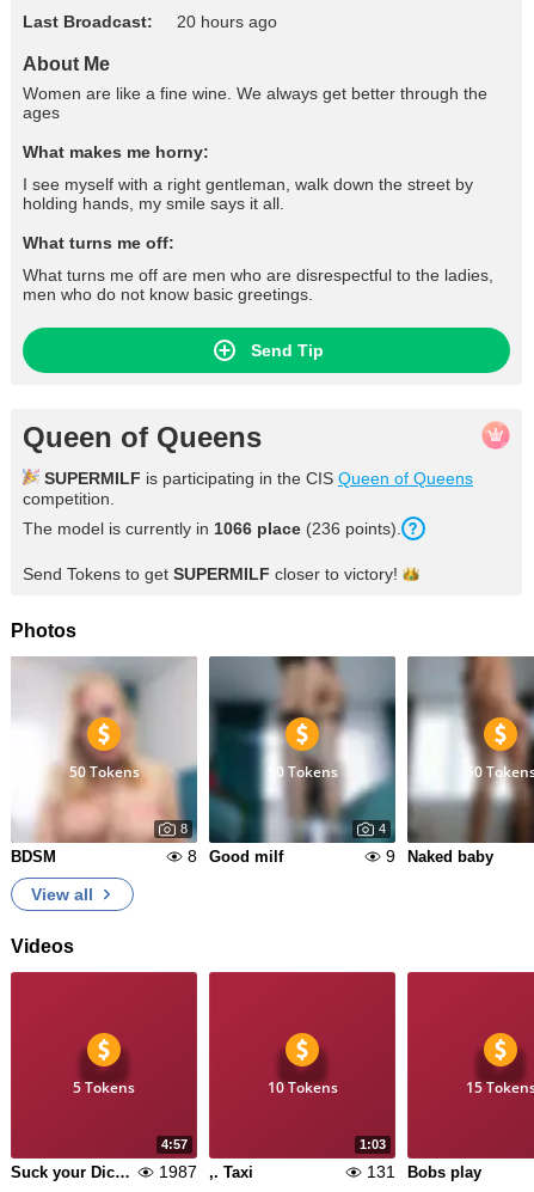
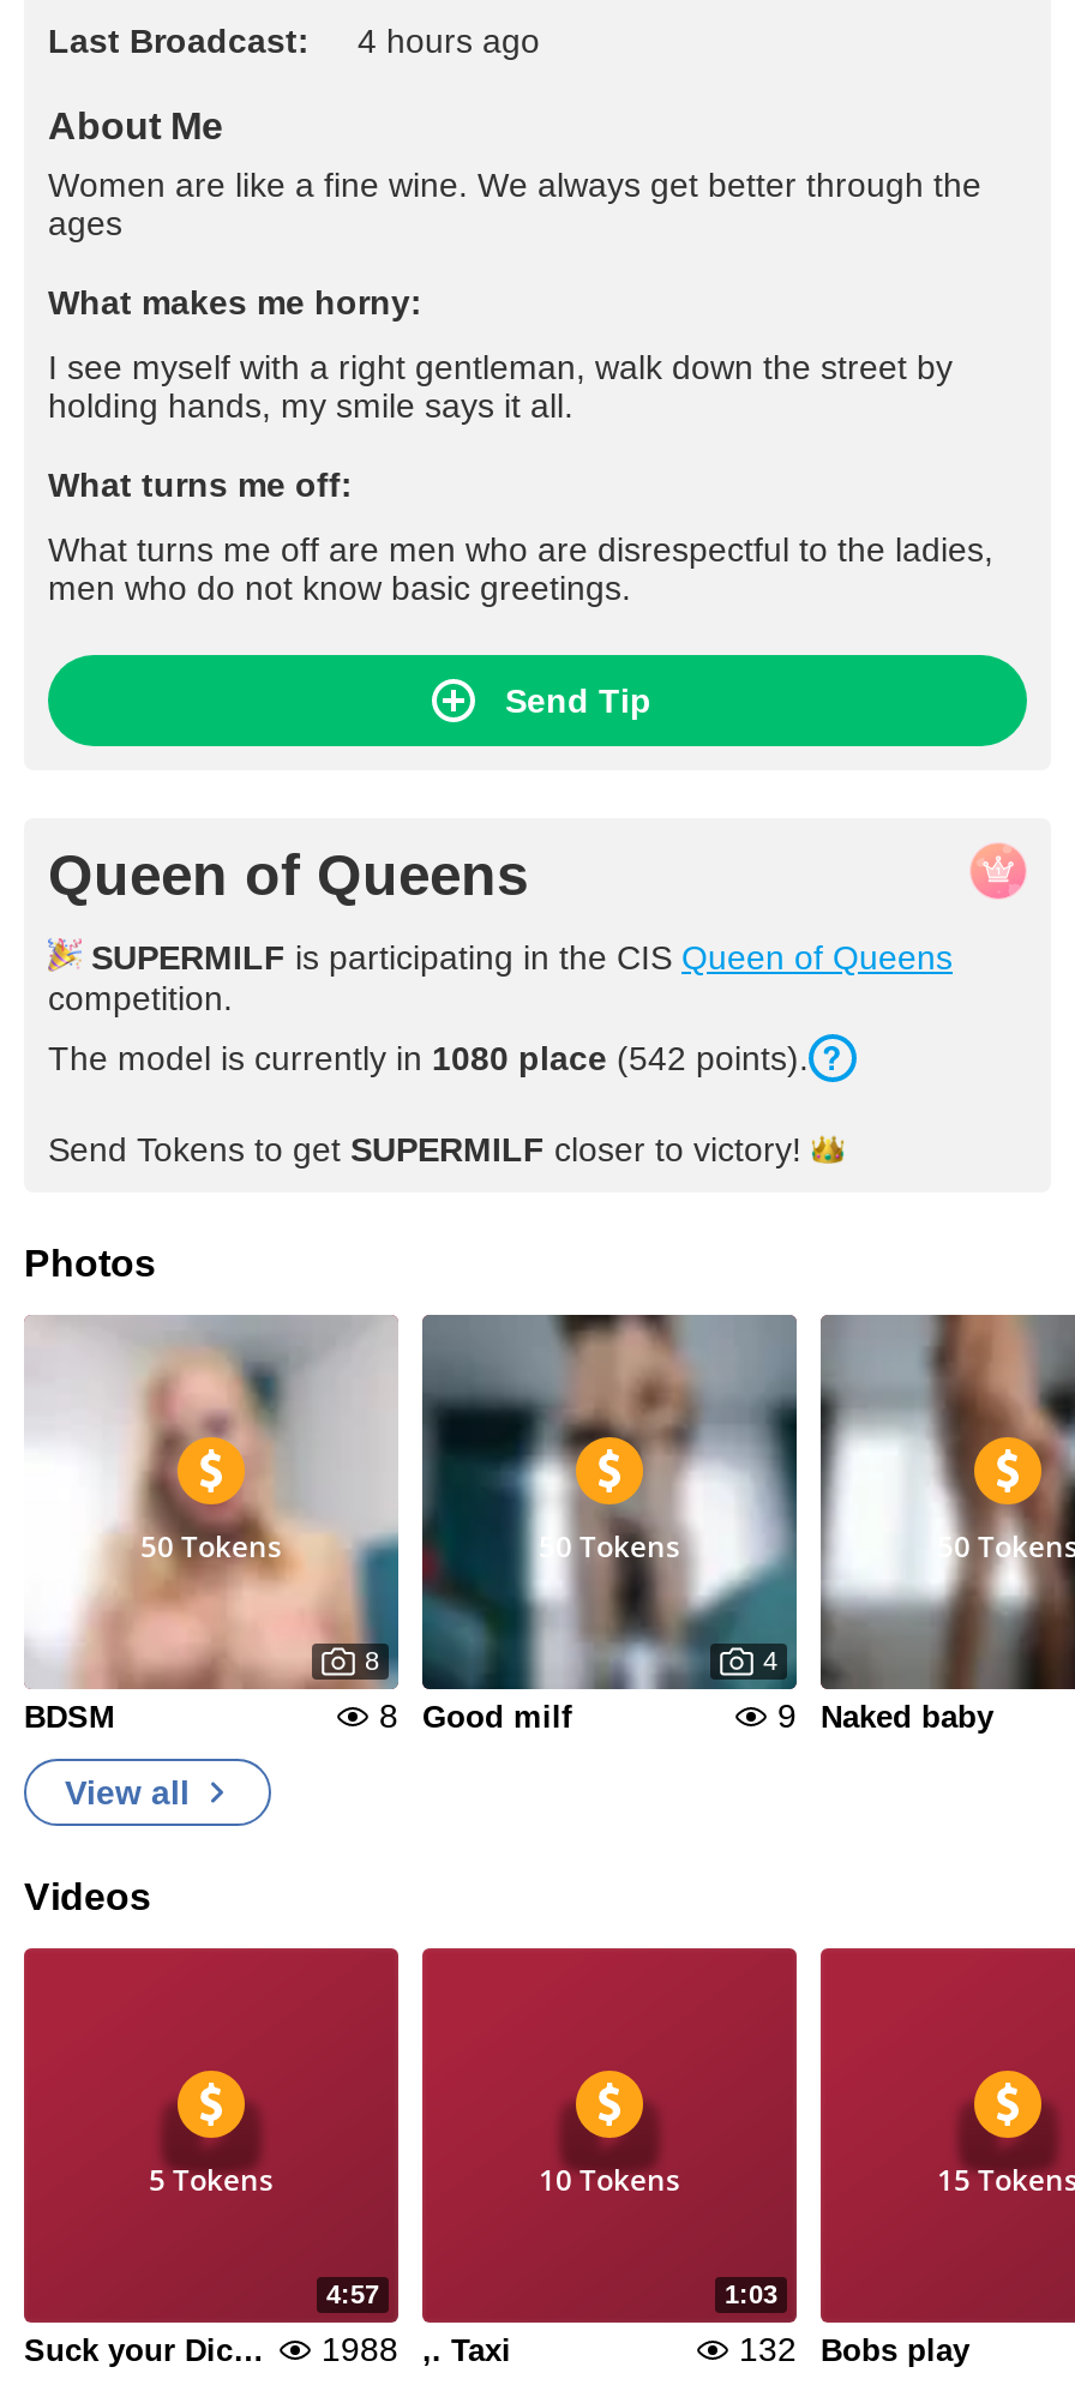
[23,12,277,31] Last Broadcast: 20 hours ago -> [48,22,540,60] Last Broadcast: 4 hours ago
[23,519,401,538] The model is currently in 1066 place (236 points). -> [48,1039,809,1077] The model is currently in 1080 place (542 points).
[159,1162,197,1181] 1987 -> [322,2330,398,2368] 1988
[367,1162,481,1181] 131 Bobs play -> [739,2330,969,2368] 132 Bobs play

